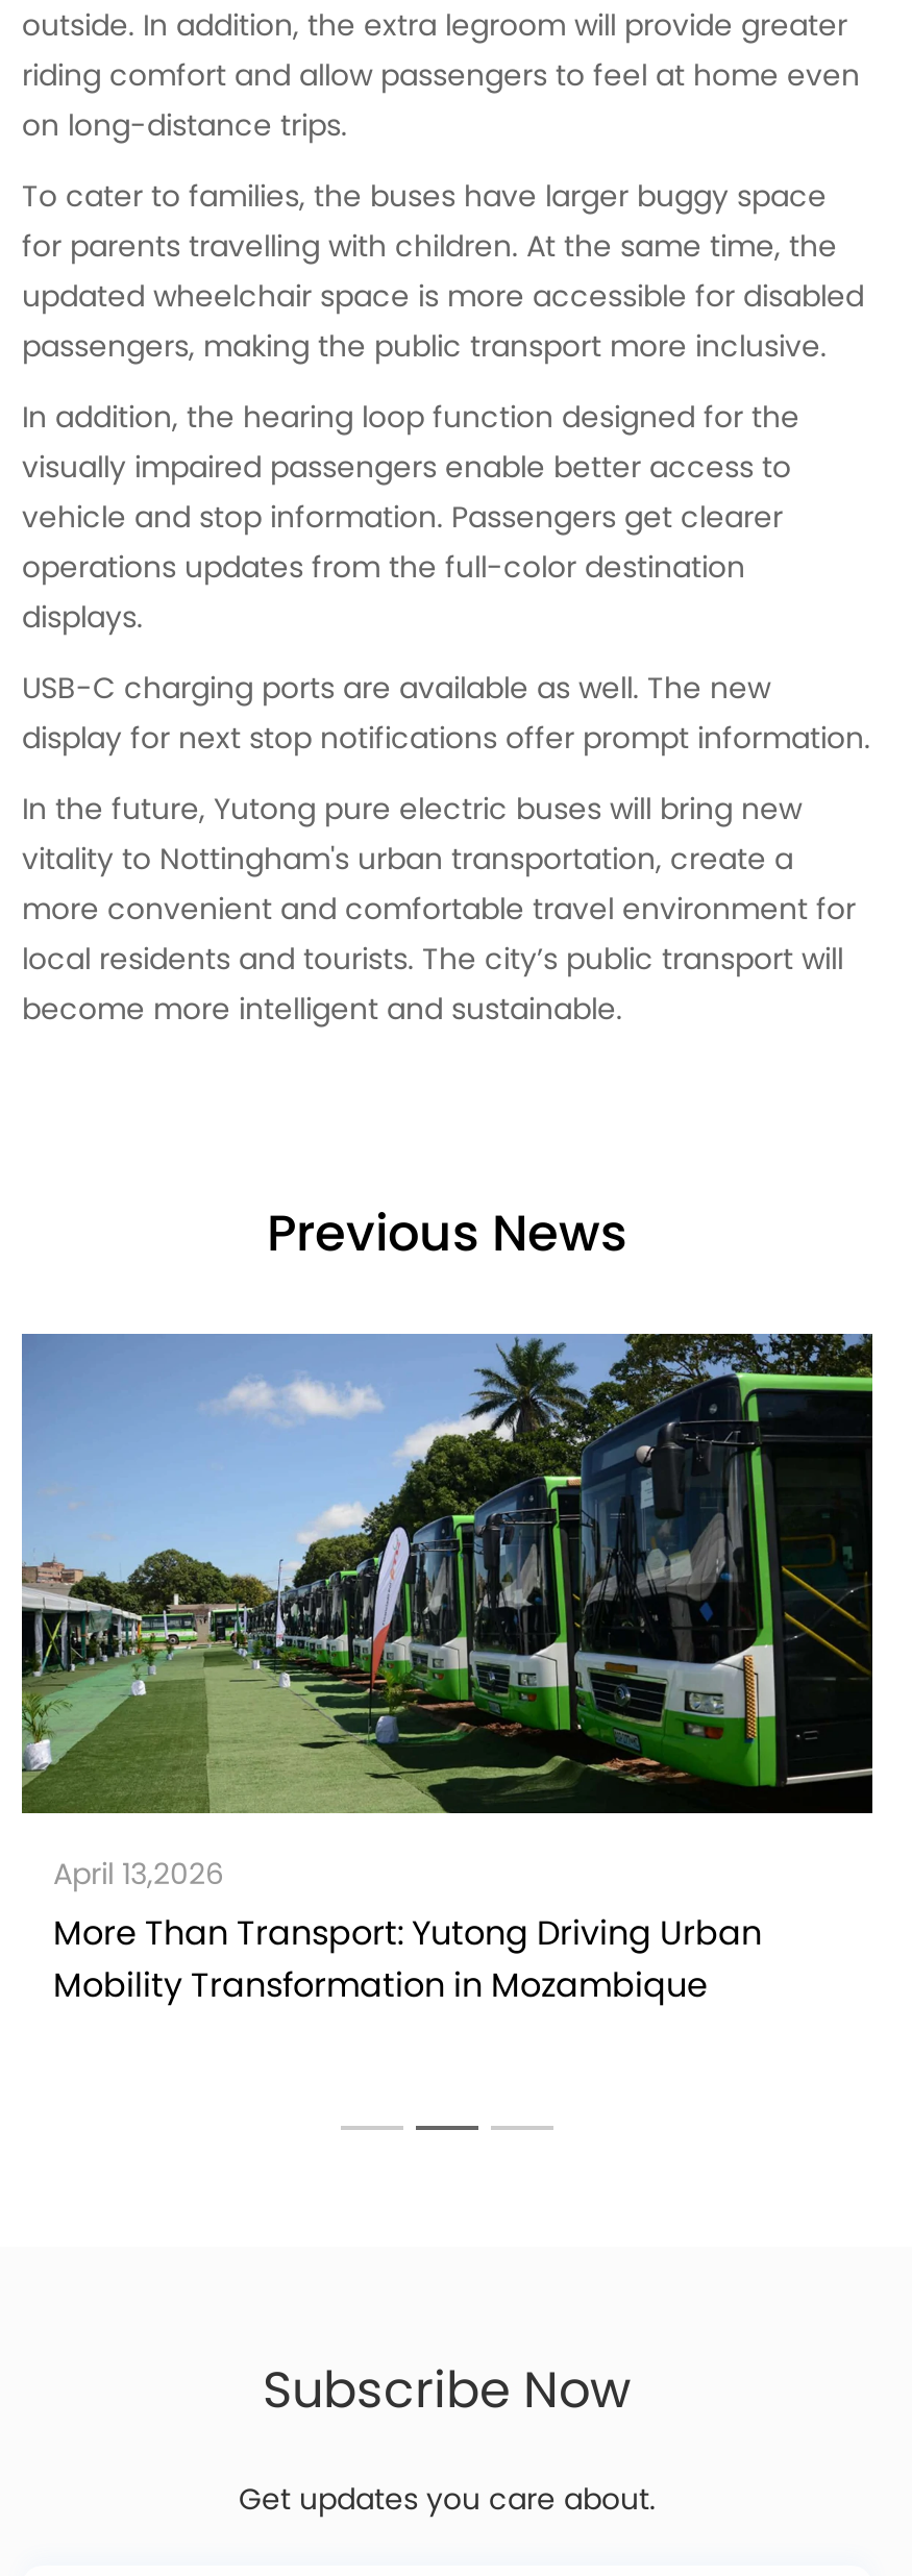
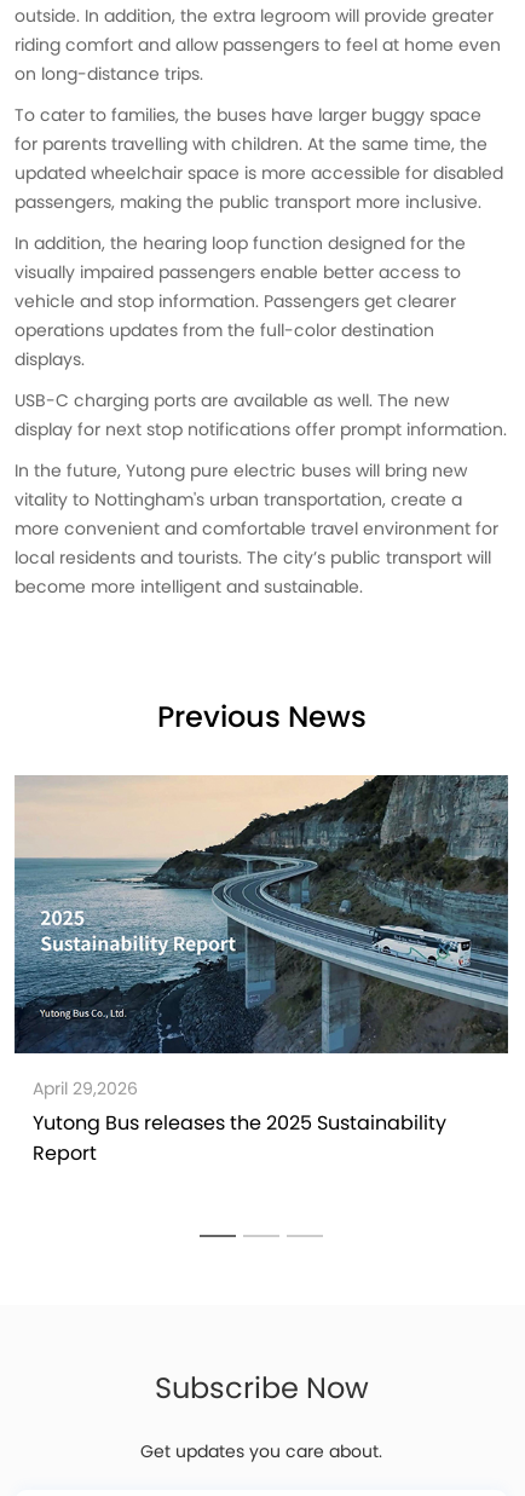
[20,1332,874,1890] [image] | April 13,2026 -> [13,774,509,1098] [image] | April 29,2026
[53,1917,762,1950] More Than Transport: Yutong Driving Urban -> [33,1113,446,1133] Yutong Bus releases the 2025 Sustainability
[53,1969,708,2002] Mobility Transformation in Mozambique -> [33,1144,97,1163] Report

